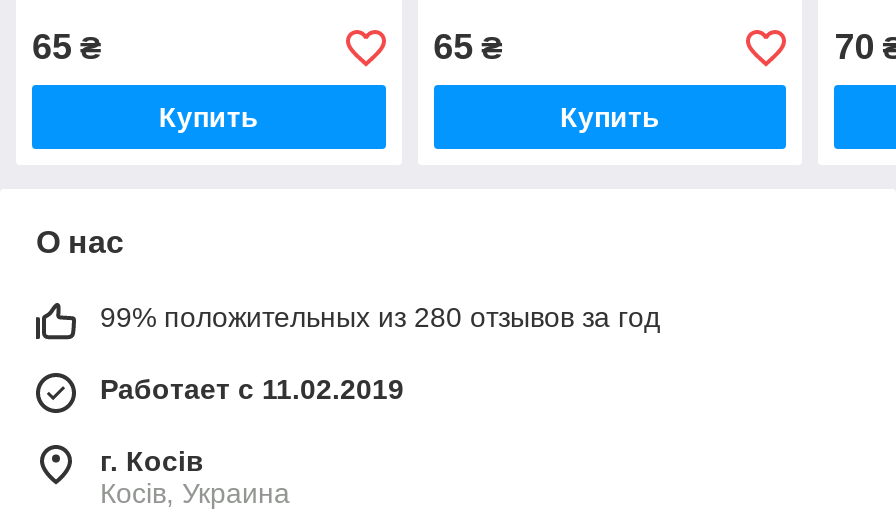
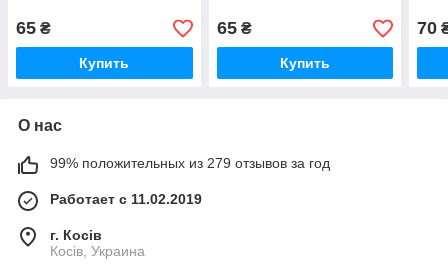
[100,302,660,334] 99% положительных из 280 отзывов за год -> [50,155,330,171] 99% положительных из 279 отзывов за год

